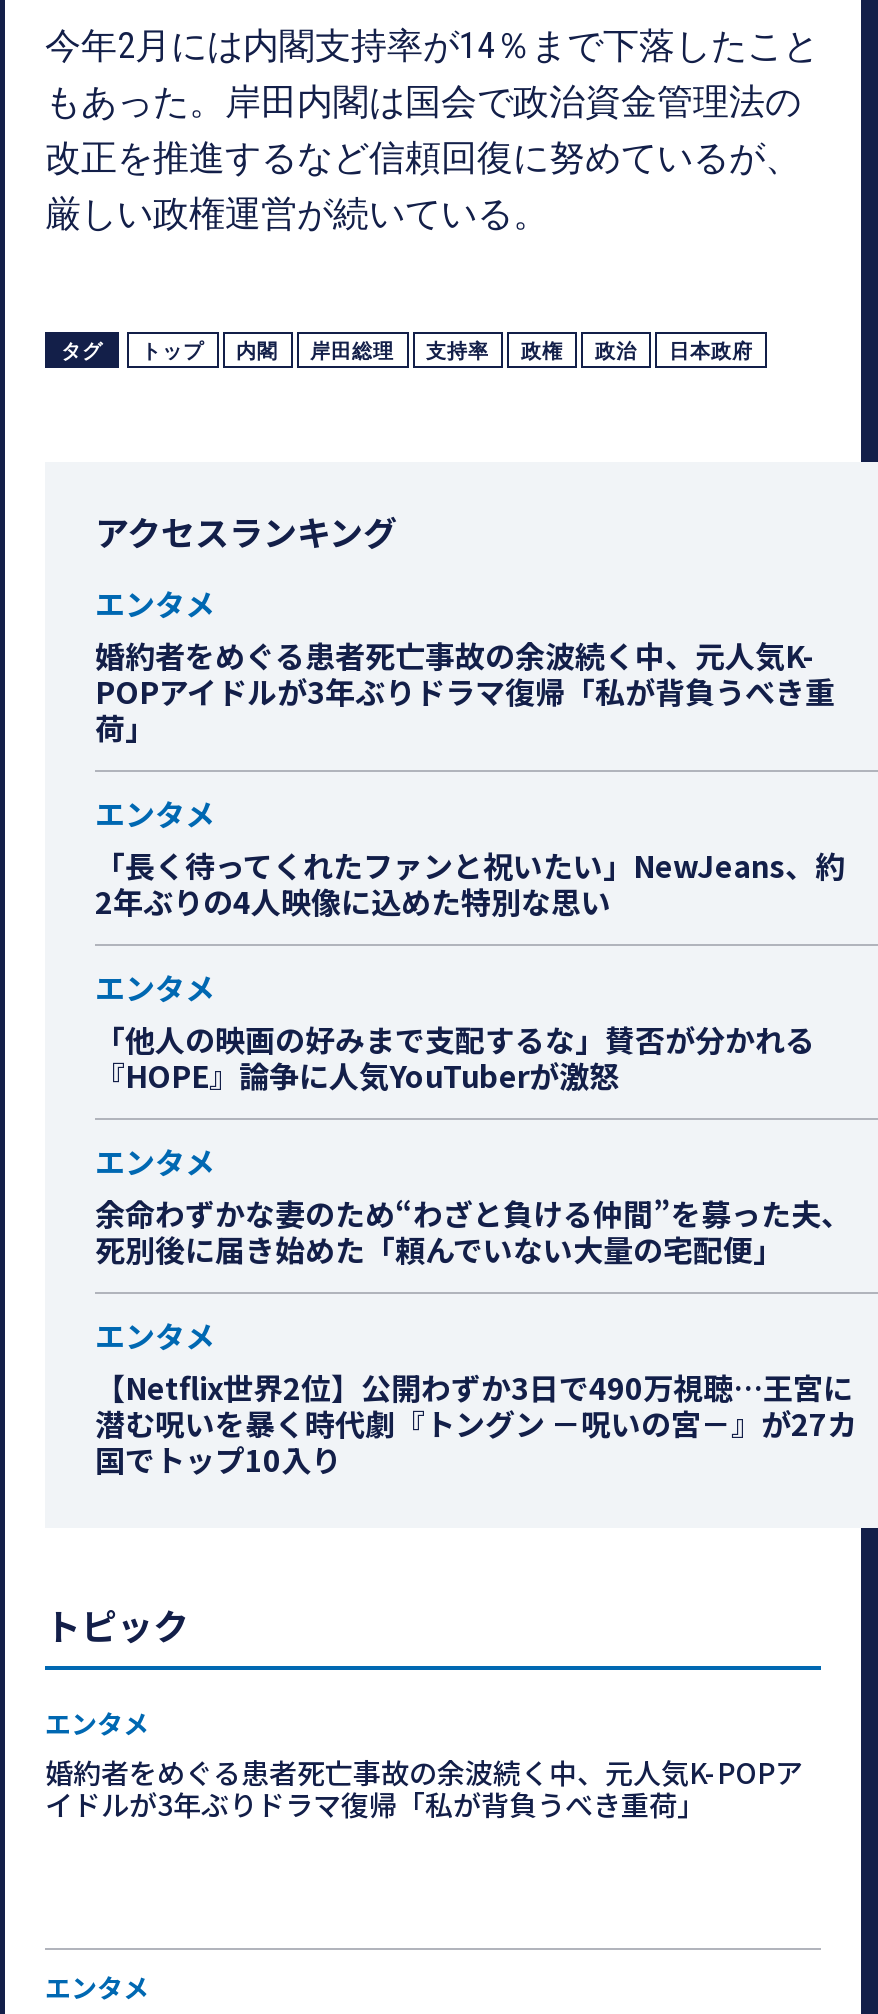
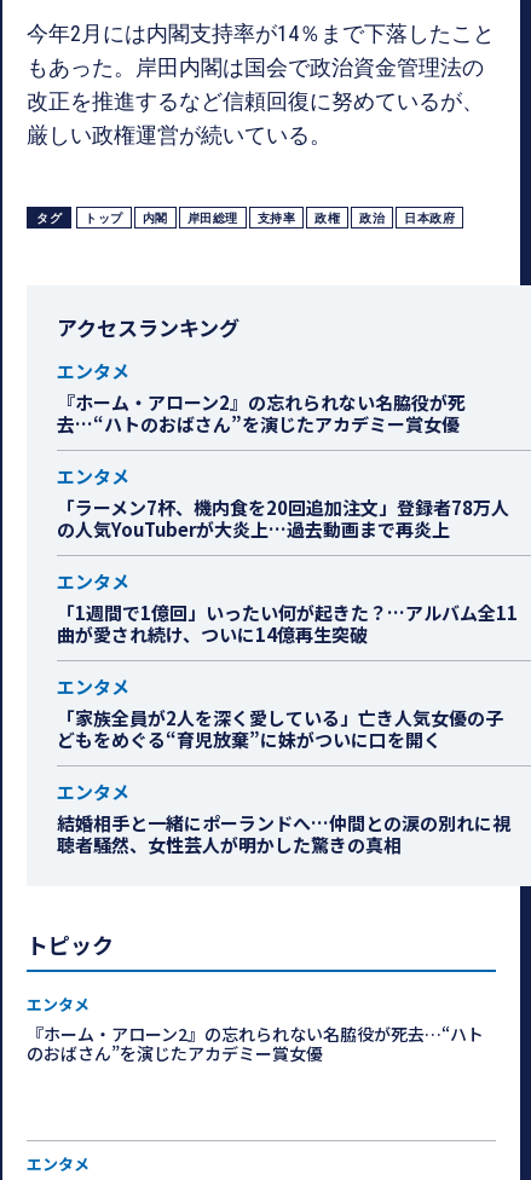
[95,635,835,749] 婚約者をめぐる患者死亡事故の余波続く中、元人気K- | POPアイドルが3年ぶりドラマ復帰「私が背負うべき重 | 荷」 -> [57,390,466,437] 『ホーム・アローン2』の忘れられない名脇役が死 | 去…“ハトのおばさん”を演じたアカデミー賞女優
[95,845,845,923] 「長く待ってくれたファンと祝いたい」NewJeans、約 | 2年ぶりの4人映像に込めた特別な思い -> [57,495,509,542] 「ラーメン7杯、機内食を20回追加注文」登録者78万人 | の人気YouTuberが大炎上…過去動画まで再炎上
[95,1019,815,1097] 「他人の映画の好みまで支配するな」賛否が分かれる | 『HOPE』論争に人気YouTuberが激怒 -> [57,600,518,647] 「1週間で1億回」いったい何が起きた？…アルバム全11 | 曲が愛され続け、ついに14億再生突破
[95,1193,851,1271] 余命わずかな妻のため“わざと負ける仲間”を募った夫、 | 死別後に届き始めた「頼んでいない大量の宅配便」 -> [57,705,503,752] 「家族全員が2人を深く愛している」亡き人気女優の子 | どもをめぐる“育児放棄”に妹がついに口を開く
[95,1367,857,1481] 【Netflix世界2位】公開わずか3日で490万視聴…王宮に | 潜む呪いを暴く時代劇『トングン －呪いの宮－』が27カ | 国でトップ10入り -> [57,811,510,858] 結婚相手と一緒にポーランドへ…仲間との涙の別れに視 | 聴者騒然、女性芸人が明かした驚きの真相
[45,1753,803,1825] 婚約者をめぐる患者死亡事故の余波続く中、元人気K-POPア | イドルが3年ぶりドラマ復帰「私が背負うべき重荷」 -> [27,1022,484,1066] 『ホーム・アローン2』の忘れられない名脇役が死去…“ハト | のおばさん”を演じたアカデミー賞女優

